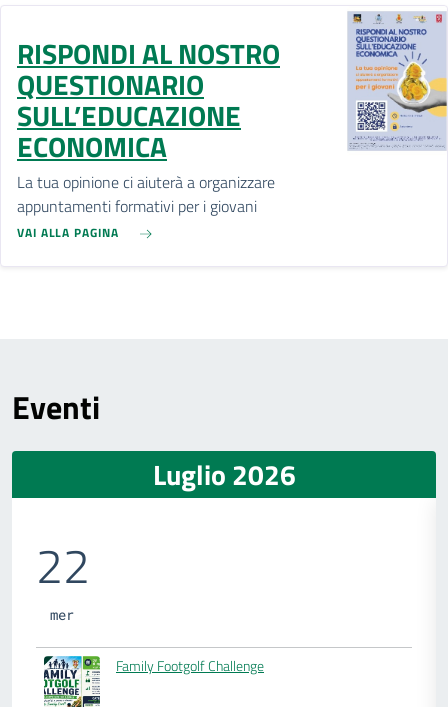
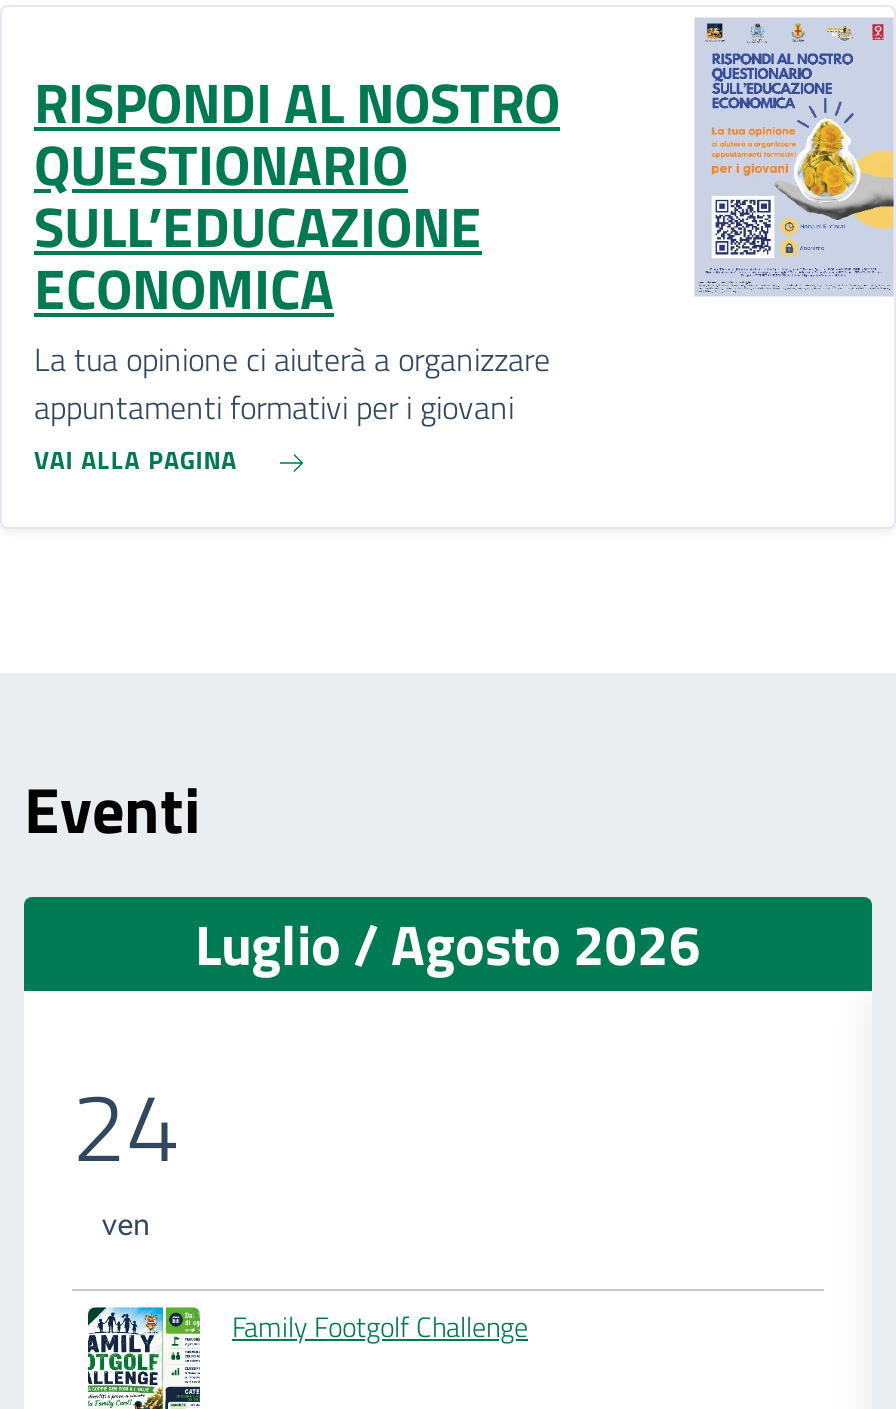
[152,453,295,496] Luglio 2026 -> [195,901,701,987] Luglio / Agosto 2026
[36,529,90,624] 22 | mer -> [72,1053,180,1244] 24 | ven

